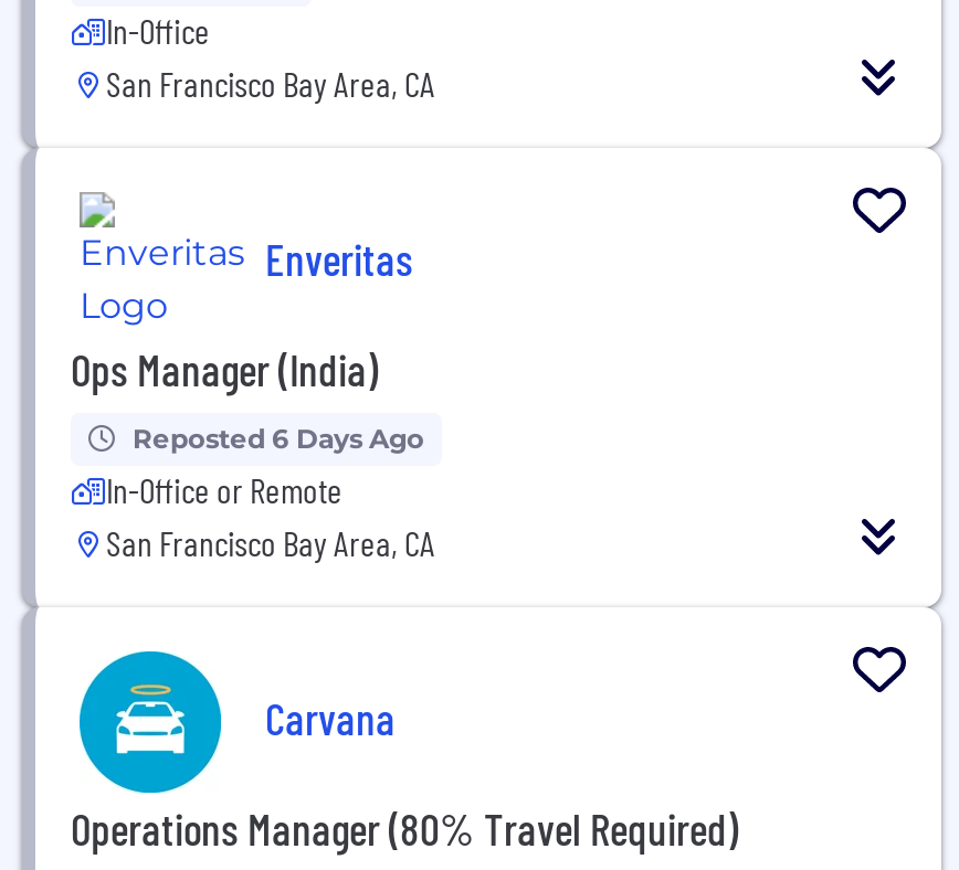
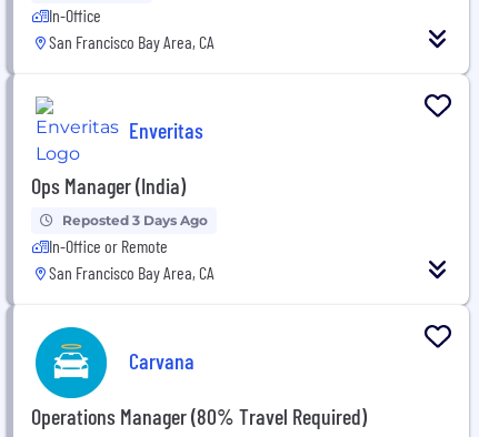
[133,421,424,454] Reposted 6 Days Ago -> [62,212,208,228] Reposted 3 Days Ago

